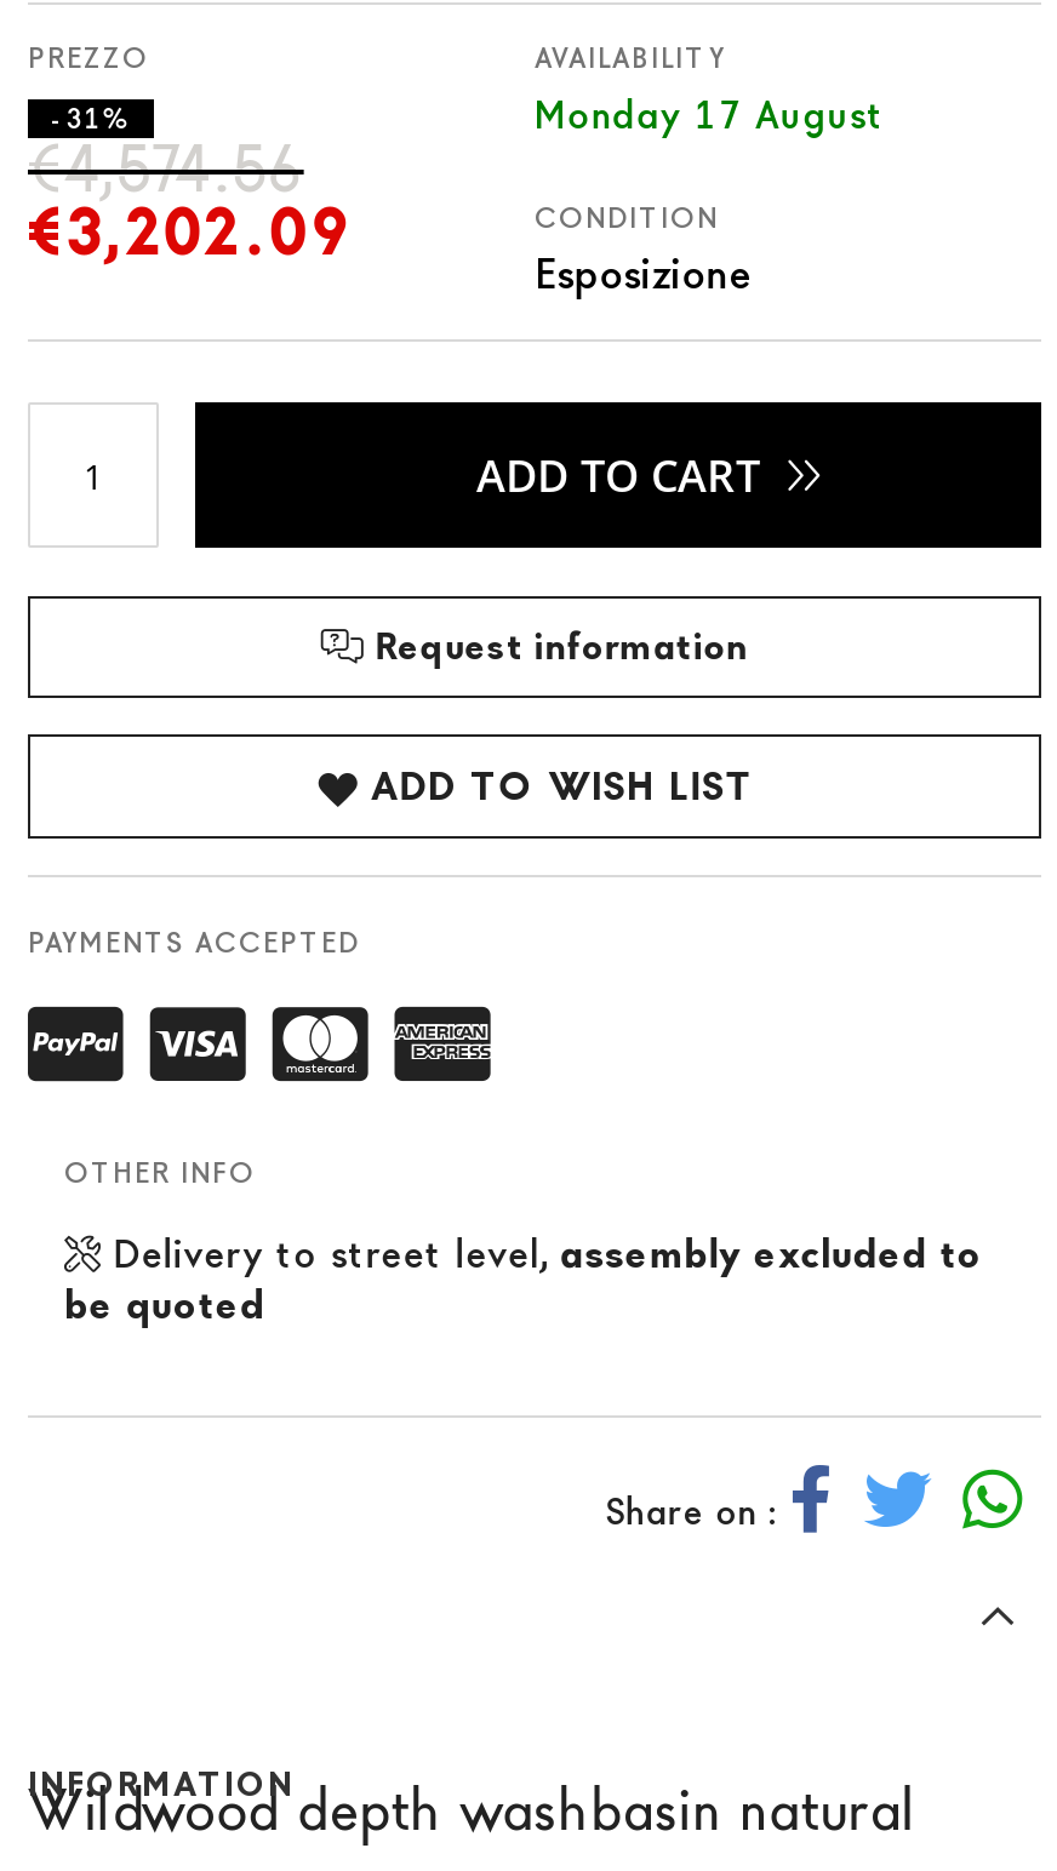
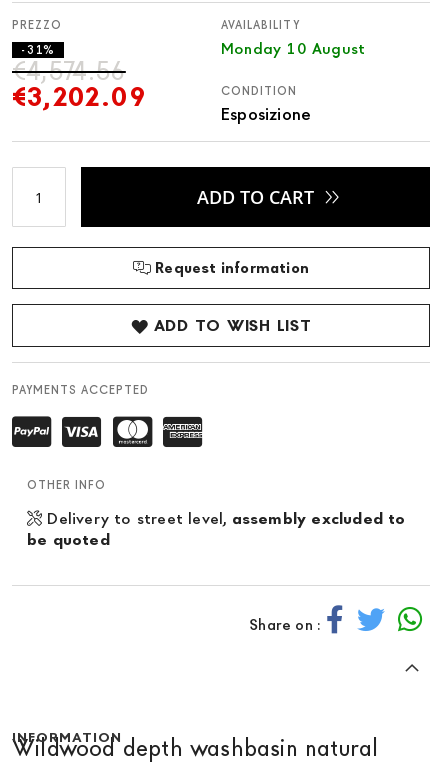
[535,90,884,141] Monday 17 August -> [221,38,365,59] Monday 10 August

